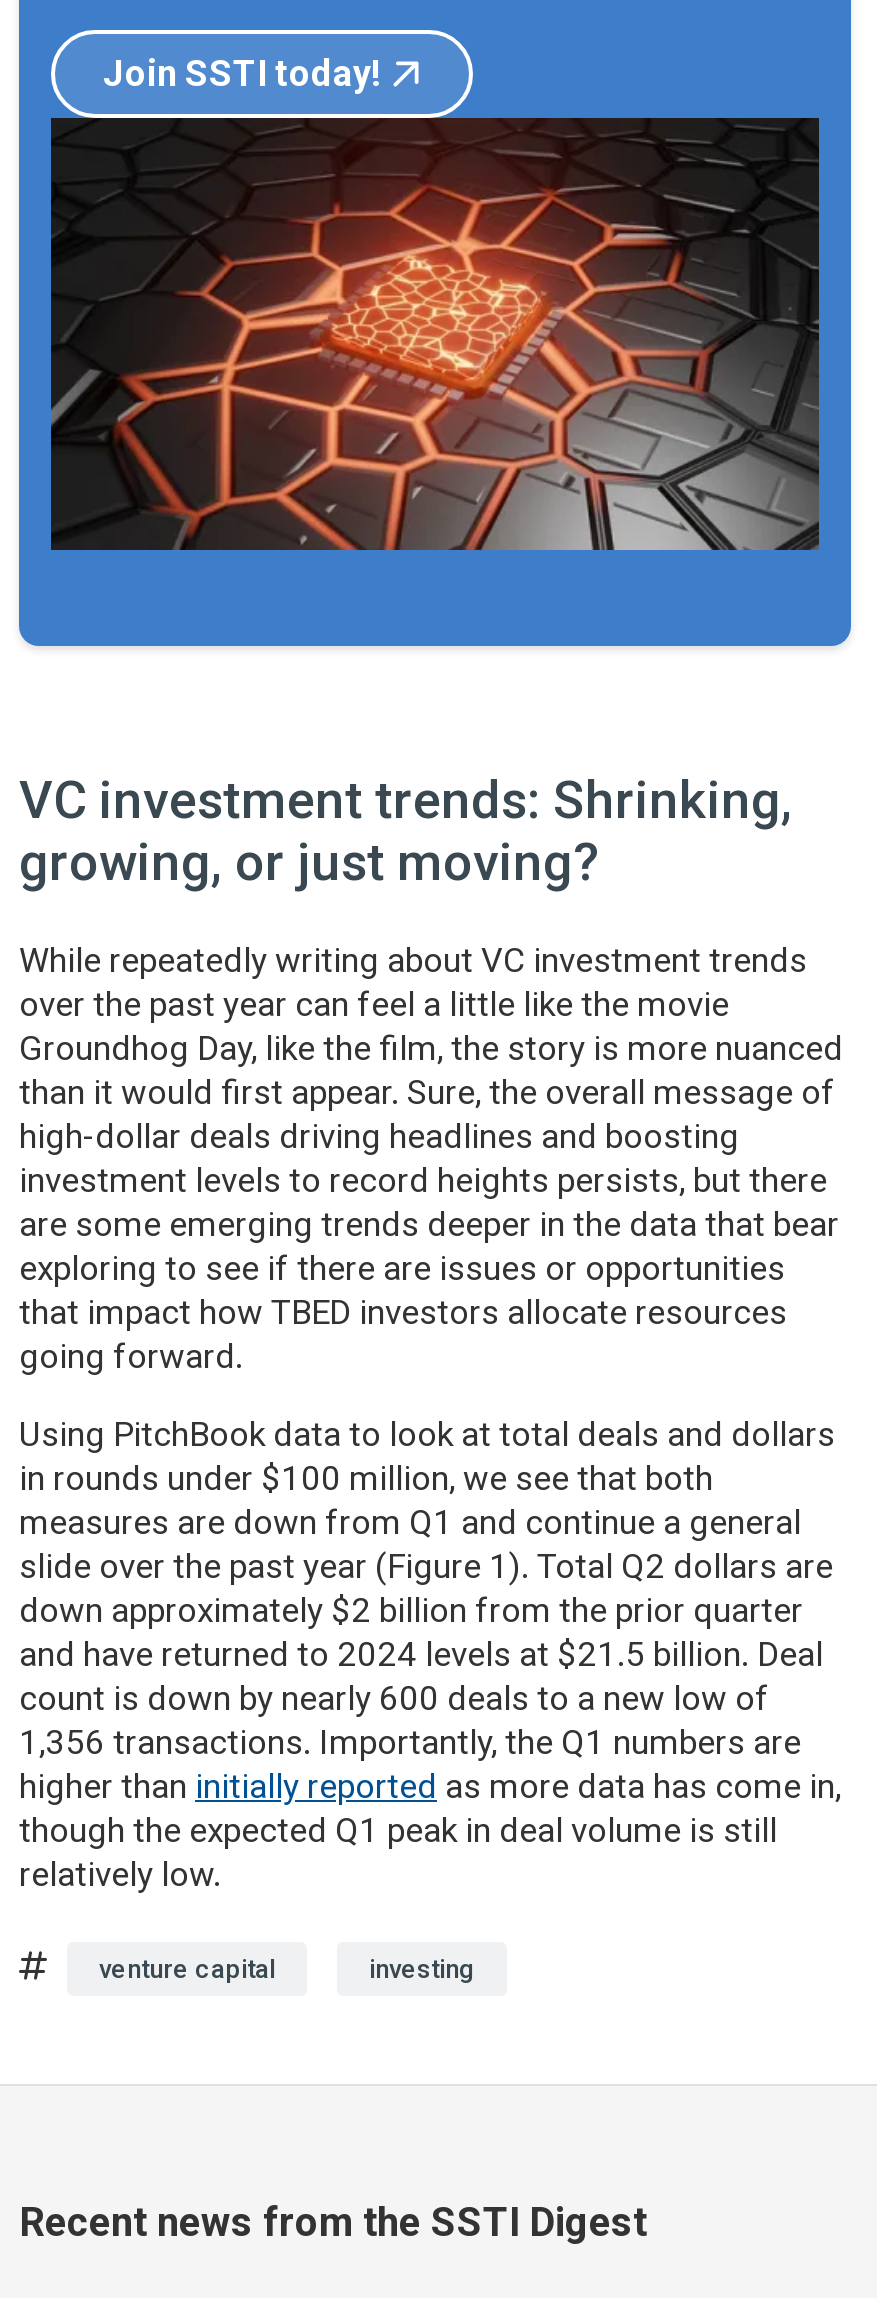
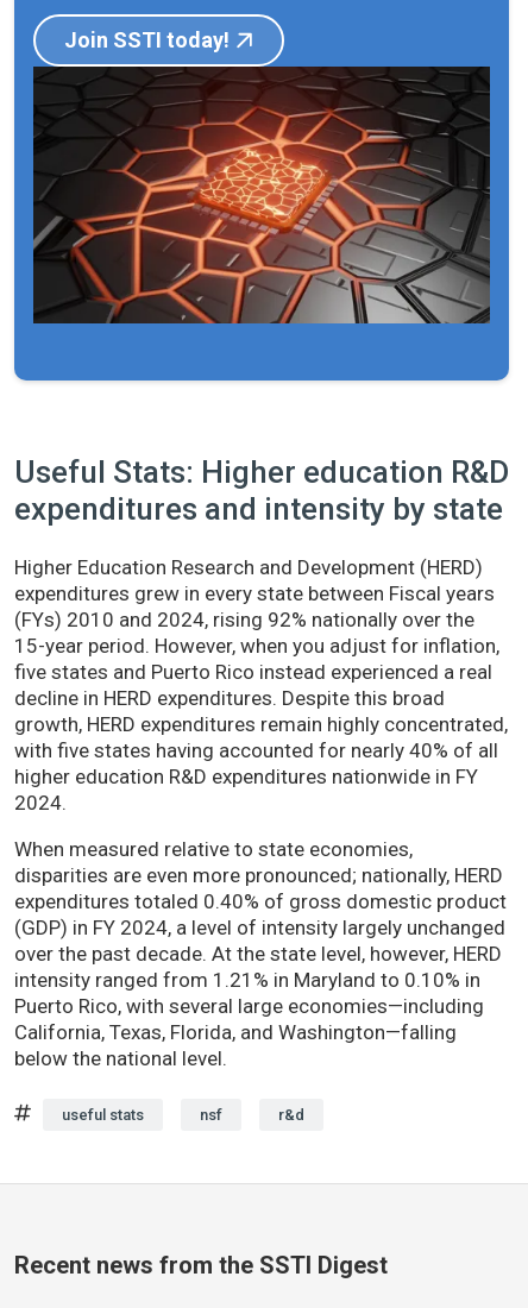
[19,771,793,893] VC investment trends: Shrinking, | growing, or just moving? -> [14,455,509,527] Useful Stats: Higher education R&D | expenditures and intensity by state
[19,940,843,1376] While repeatedly writing about VC investment trends | over the past year can feel a little like the movie | Groundhog Day, like the film, the story is more nuanced | than it would first appear. Sure, the overall message of | high-dollar deals driving headlines and boosting | investment levels to record heights persists, but there | are some emerging trends deeper in the data that bear | exploring to see if there are issues or opportunities | that impact how TBED investors allocate resources | going forward. -> [14,555,508,815] Higher Education Research and Development (HERD) | expenditures grew in every state between Fiscal years | (FYs) 2010 and 2024, rising 92% nationally over the | 15-year period. However, when you adjust for inflation, | five states and Puerto Rico instead experienced a real | decline in HERD expenditures. Despite this broad | growth, HERD expenditures remain highly concentrated, | with five states having accounted for nearly 40% of all | higher education R&D expenditures nationwide in FY | 2024.
[19,1414,841,1894] Using PitchBook data to look at total deals and dollars | in rounds under $100 million, we see that both | measures are down from Q1 and continue a general | slide over the past year (Figure 1). Total Q2 dollars are | down approximately $2 billion from the prior quarter | and have returned to 2024 levels at $21.5 billion. Deal | count is down by nearly 600 deals to a new low of | 1,356 transactions. Importantly, the Q1 numbers are | higher than initially reported as more data has come in, | though the expected Q1 peak in deal volume is still | relatively low. -> [14,837,507,1070] When measured relative to state economies, | disparities are even more pronounced; nationally, HERD | expenditures totaled 0.40% of gross domestic product | (GDP) in FY 2024, a level of intensity largely unchanged | over the past decade. At the state level, however, HERD | intensity ranged from 1.21% in Maryland to 0.10% in | Puerto Rico, with several large economies—including | California, Texas, Florida, and Washington—falling | below the national level.
[99,1954,475,1984] venture capital | investing -> [62,1106,304,1124] useful stats | nsf | r&d

